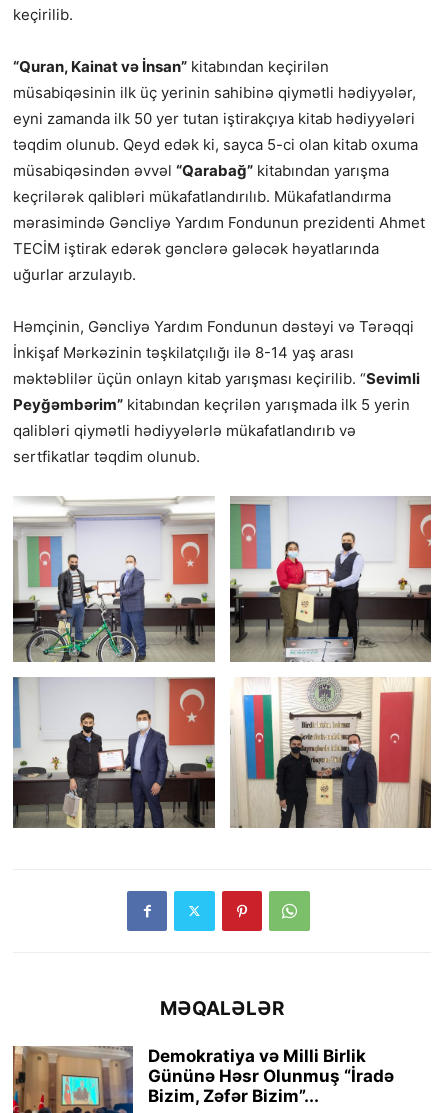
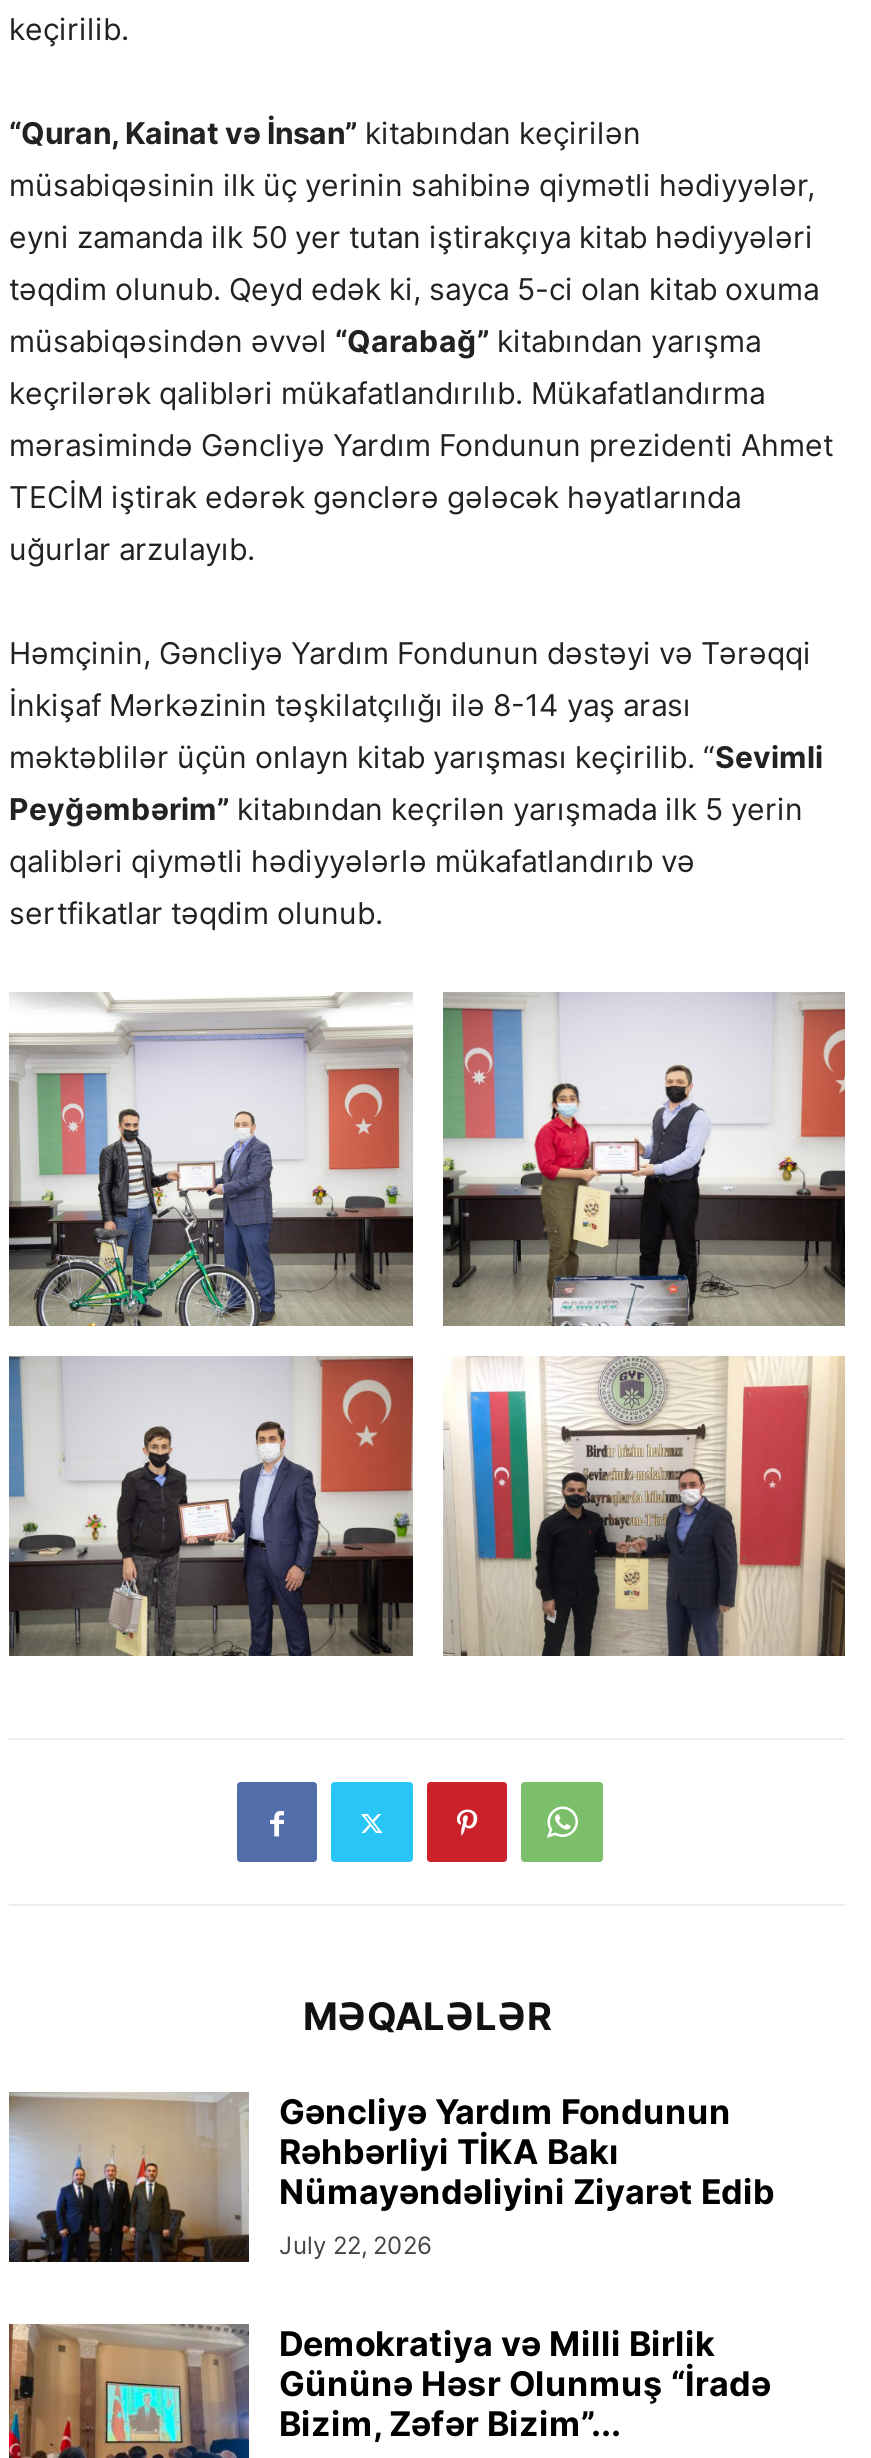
none -> [9,2092,775,2264] [image] | Gəncliyə Yardım Fondunun | Rəhbərliyi TİKA Bakı | Nümayəndəliyini Ziyarət Edib | July 22, 2026

